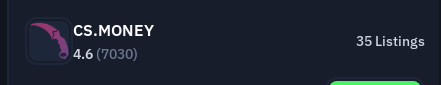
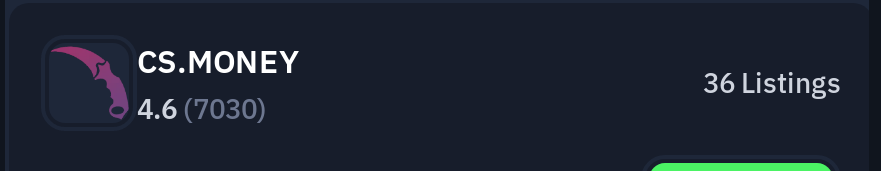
[356,32,425,50] 35 Listings -> [703,65,841,101] 36 Listings

